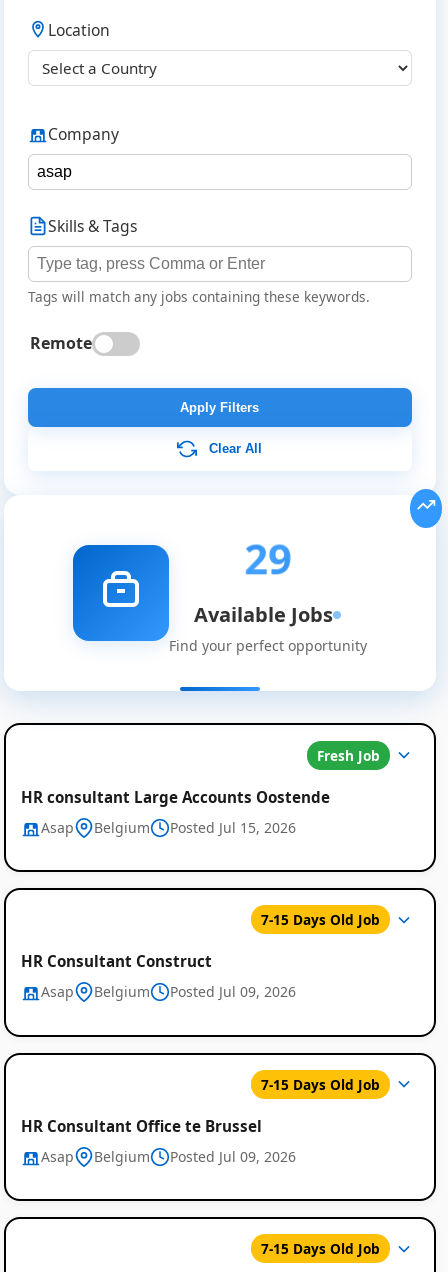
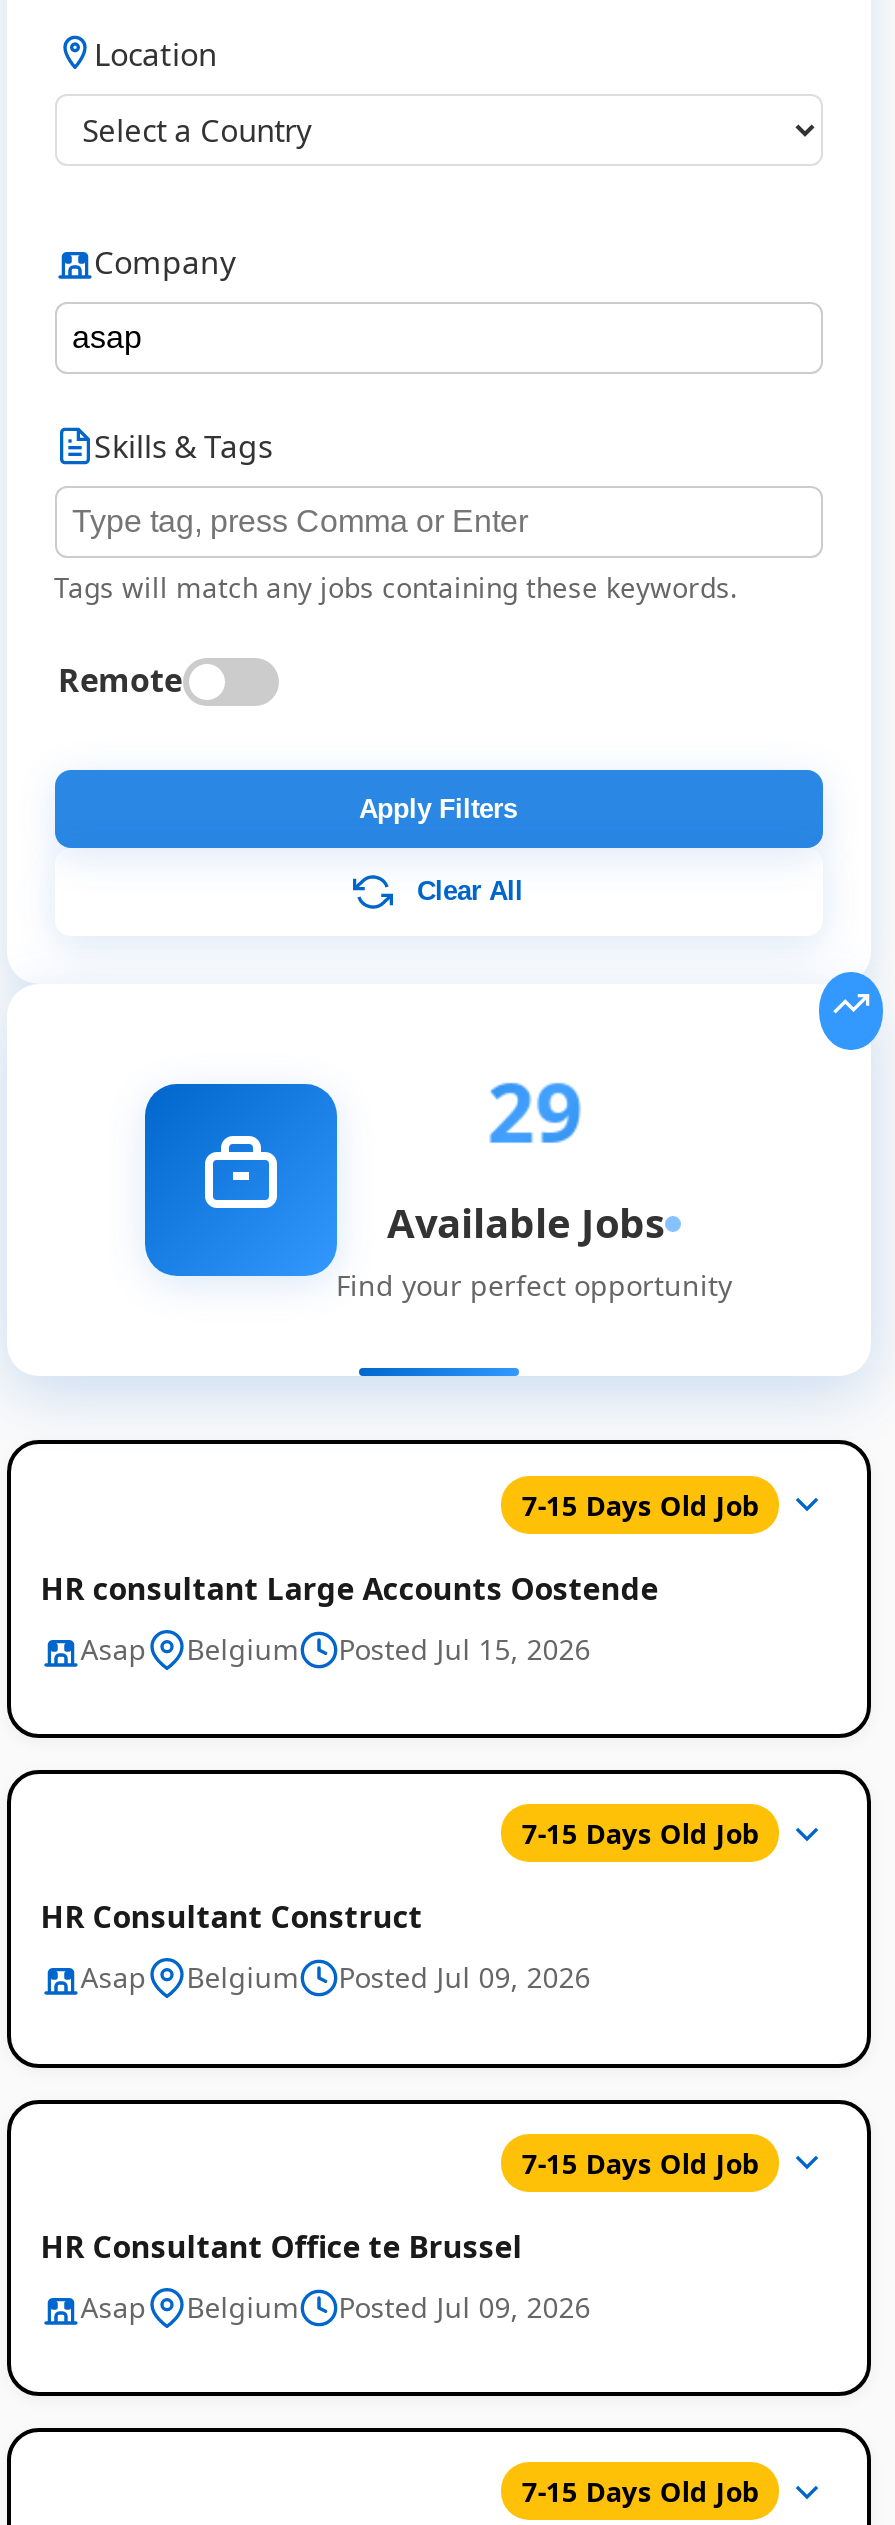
[317,746,380,765] Fresh Job -> [522,1485,760,1523] 7-15 Days Old Job

